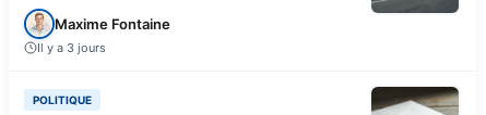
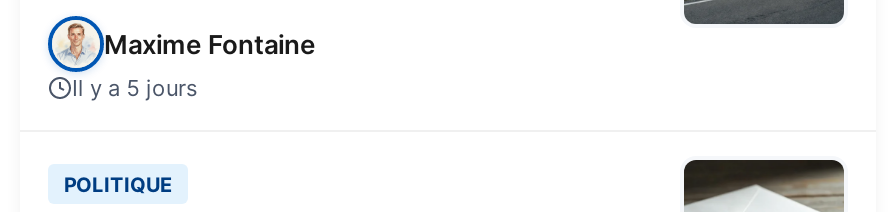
[37,40,106,55] Il y a 3 jours -> [72,73,198,101] Il y a 5 jours

